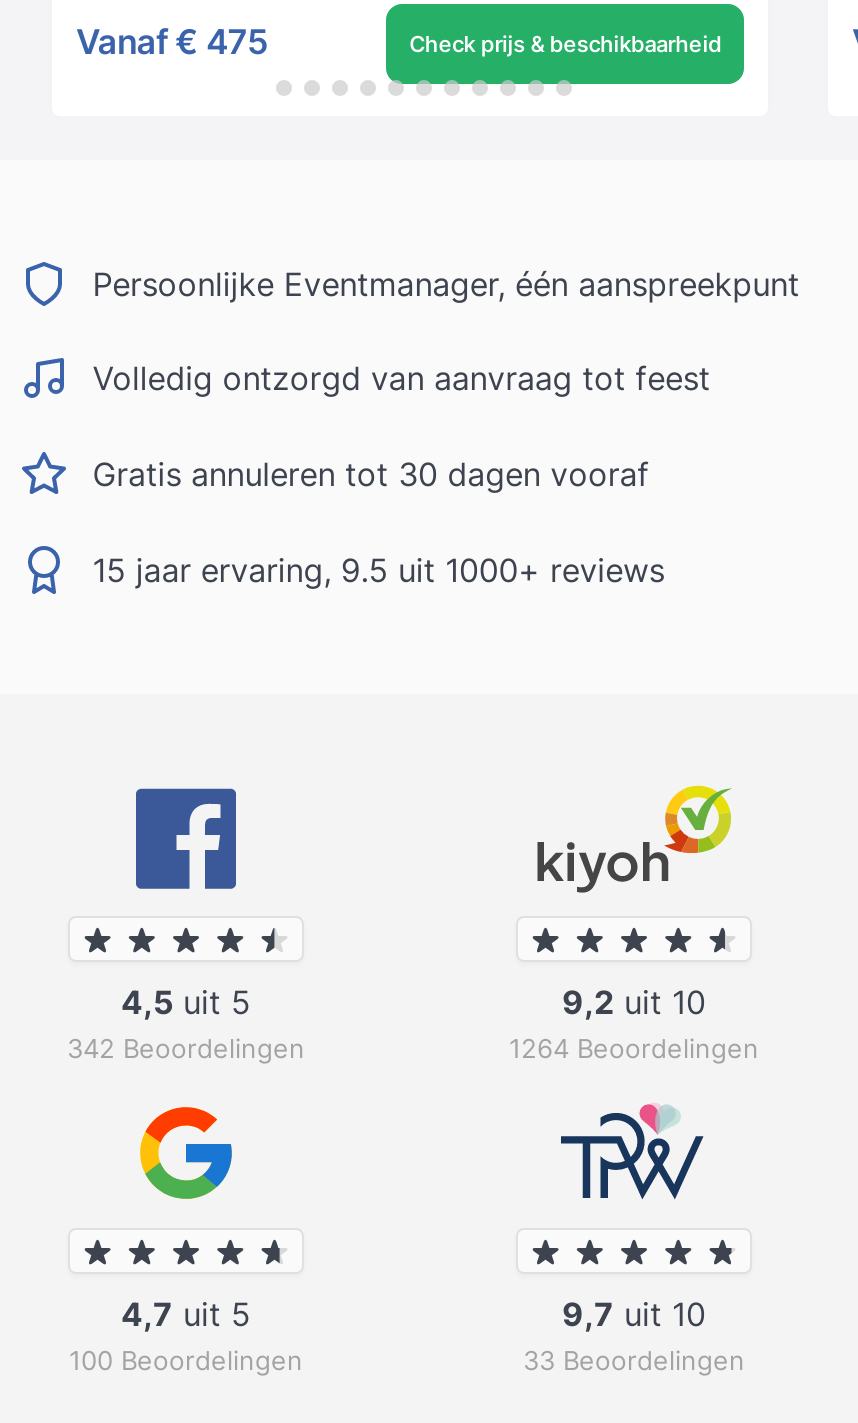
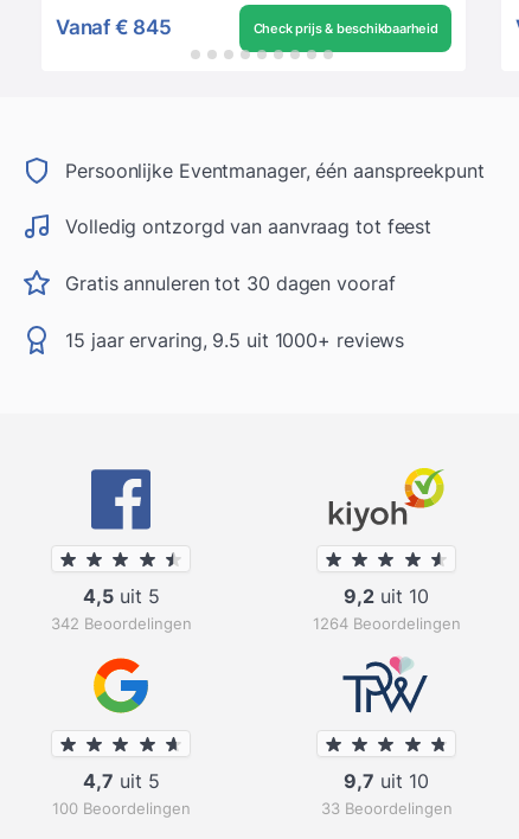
[76,22,268,62] Vanaf € 475 -> [56,16,171,39] Vanaf € 845

